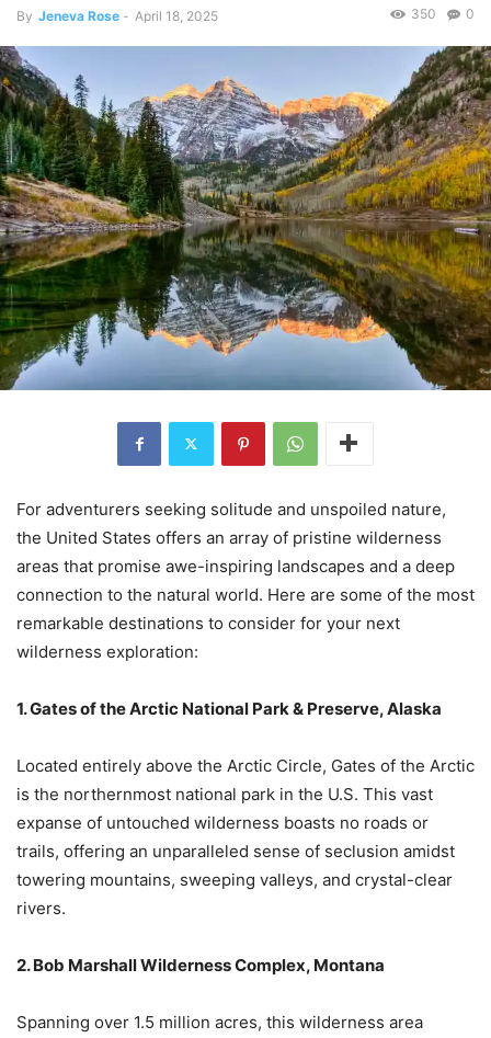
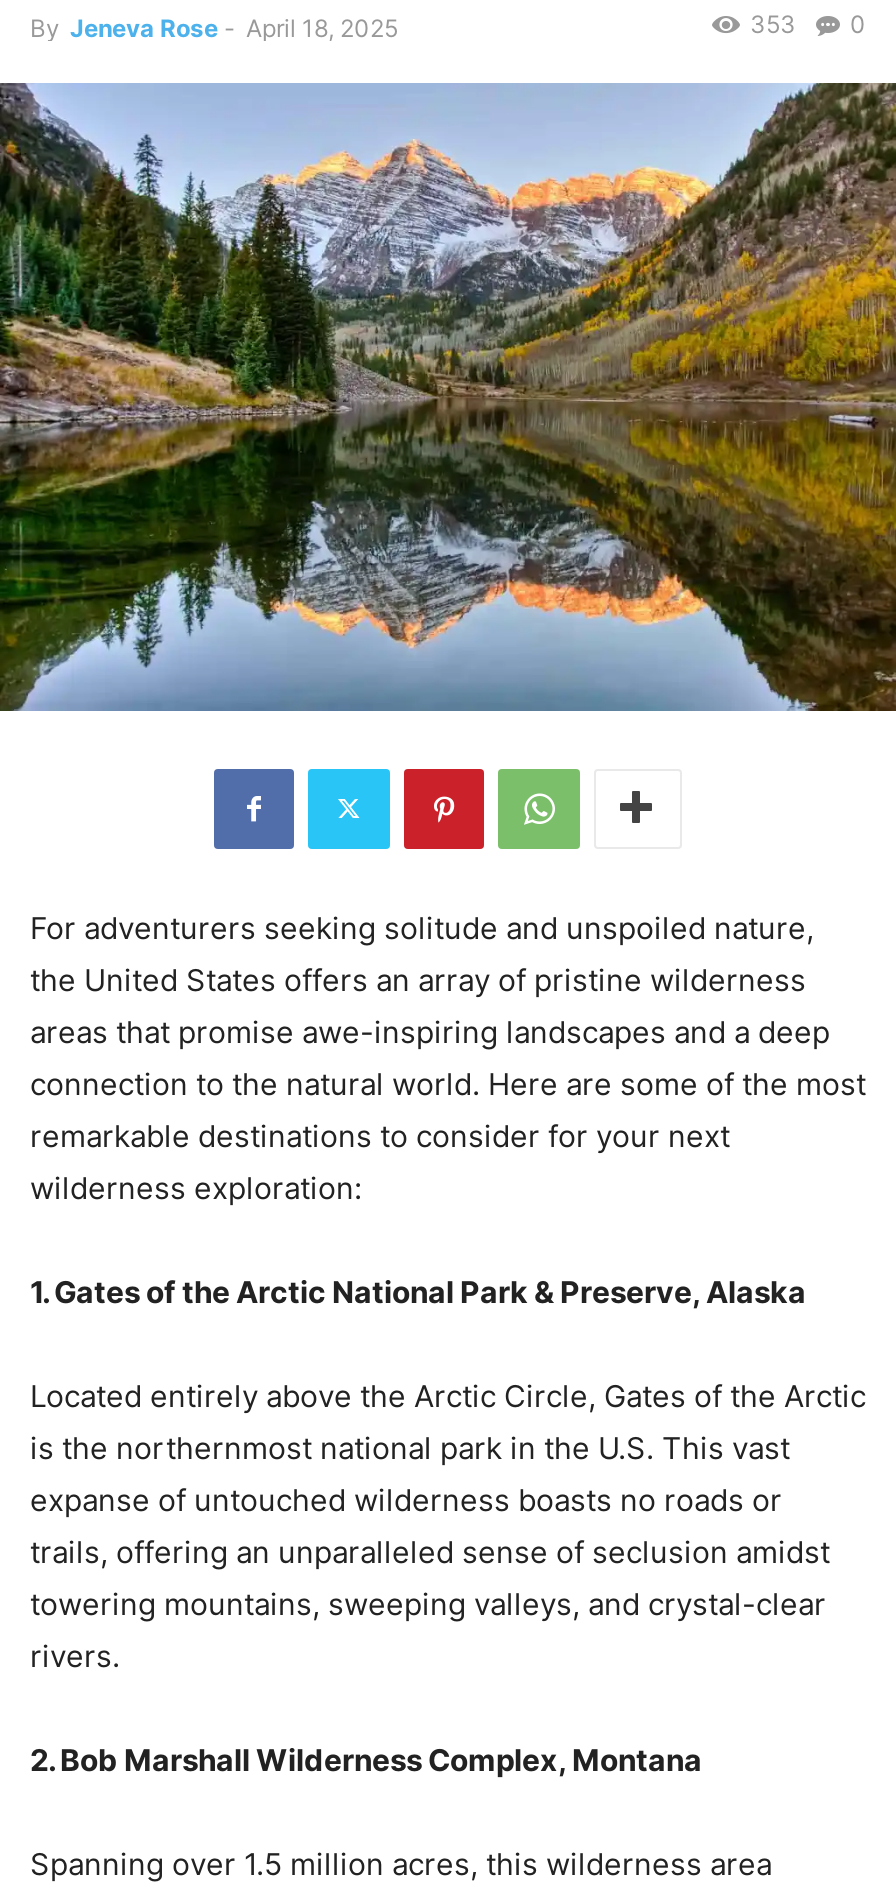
[411,5,475,22] 350 0 -> [750,9,866,39] 353 0

